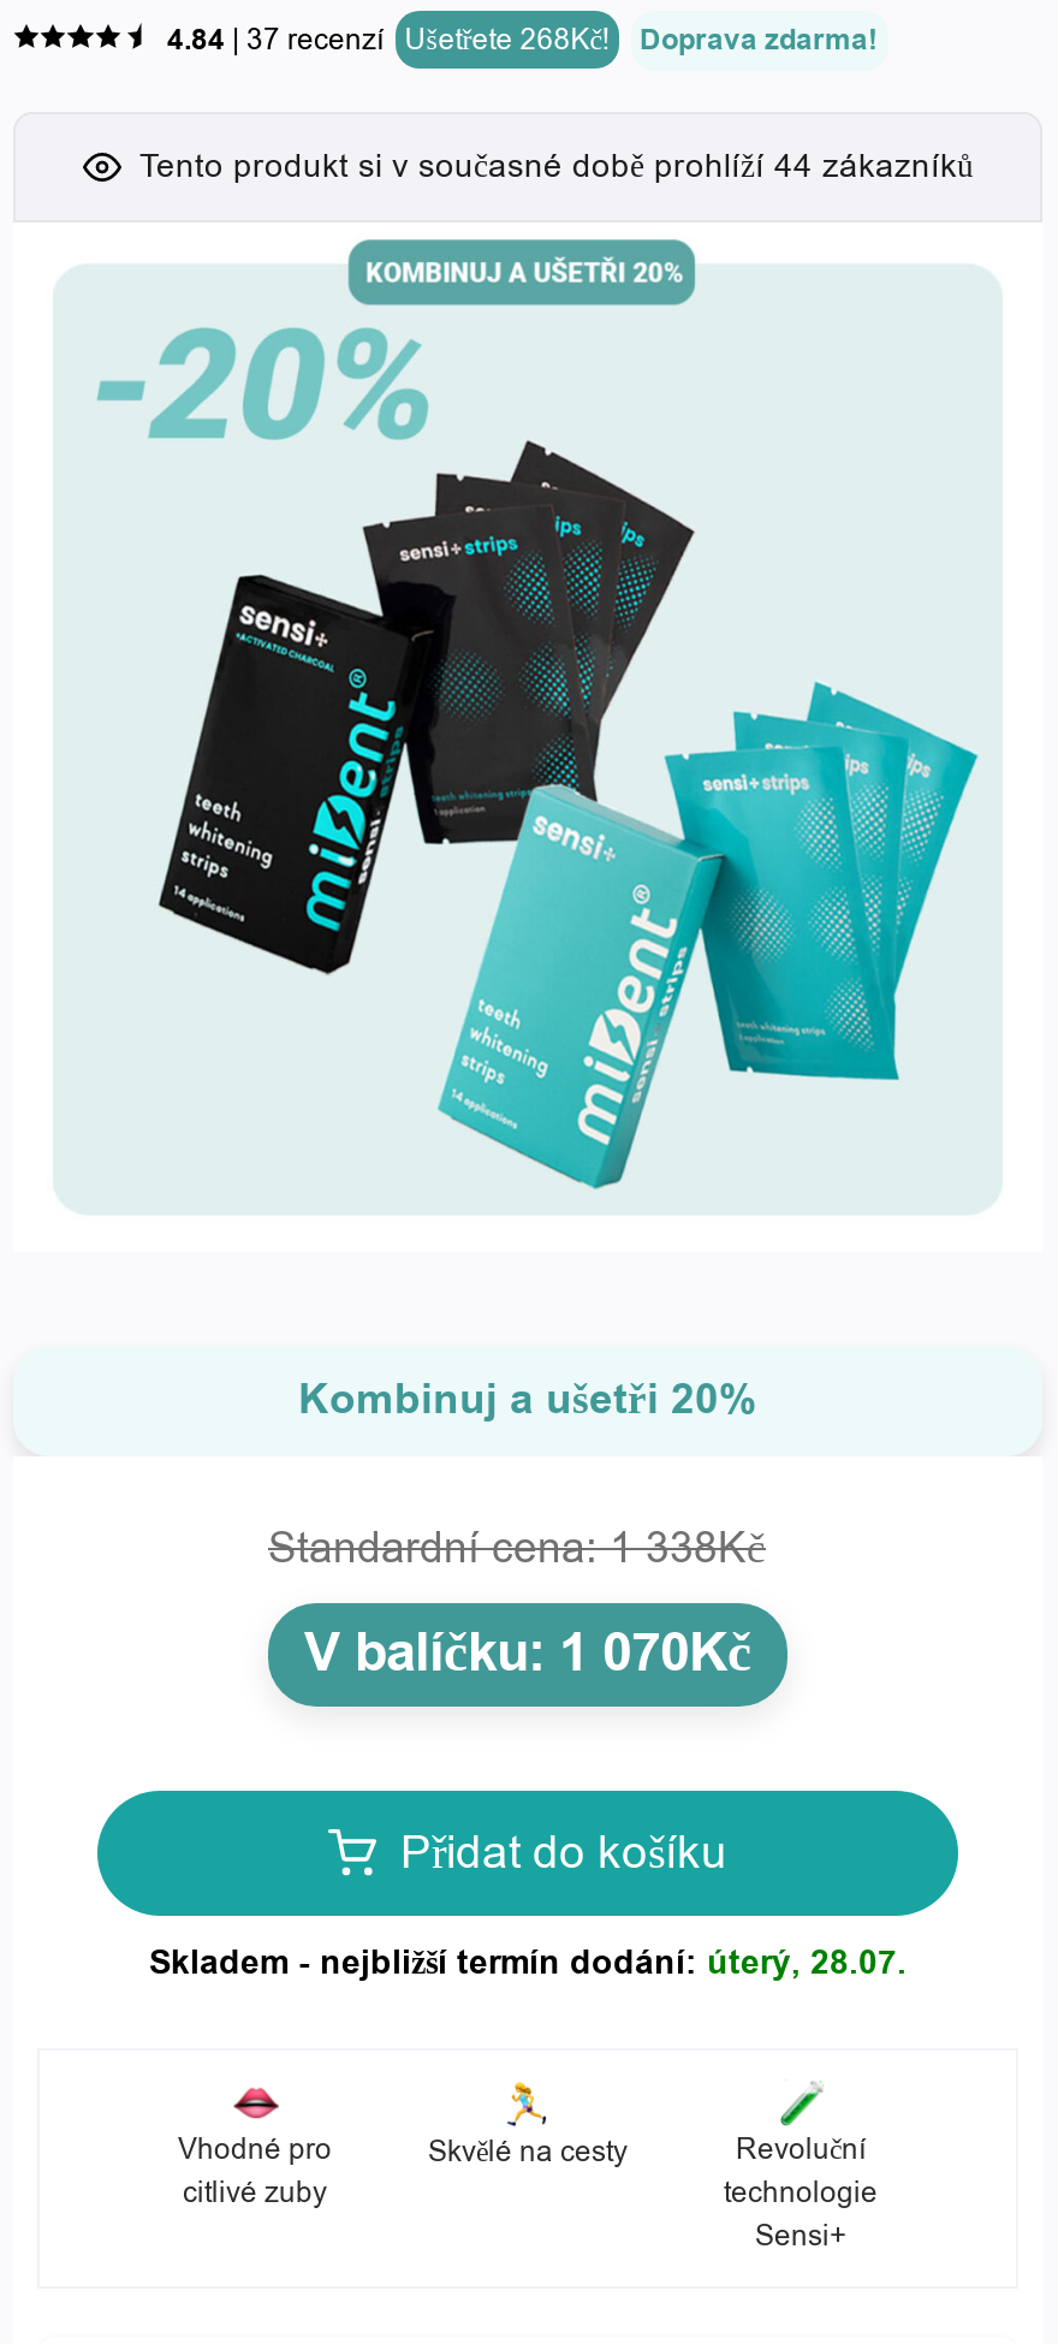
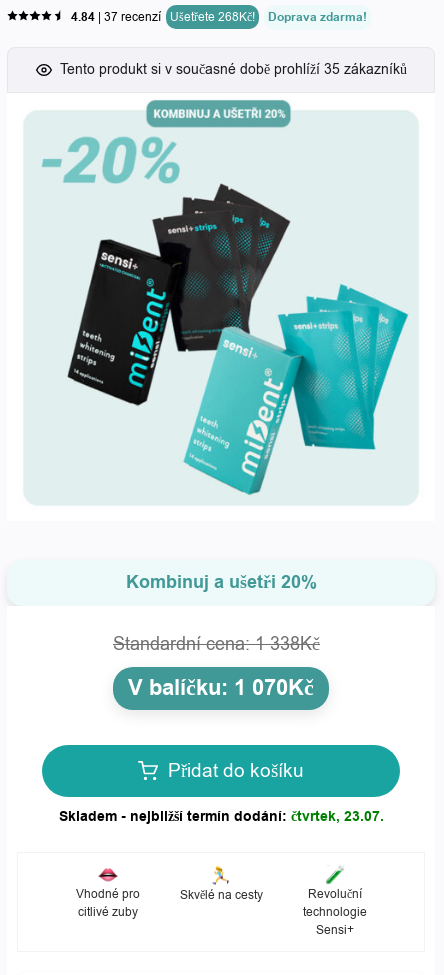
[139,143,974,189] Tento produkt si v současné době prohlíží 44 zákazníků -> [59,60,406,79] Tento produkt si v současné době prohlíží 35 zákazníků
[149,1941,907,1989] Skladem - nejbližší termín dodání: úterý, 28.07. -> [58,807,383,827] Skladem - nejbližší termín dodání: čtvrtek, 23.07.

